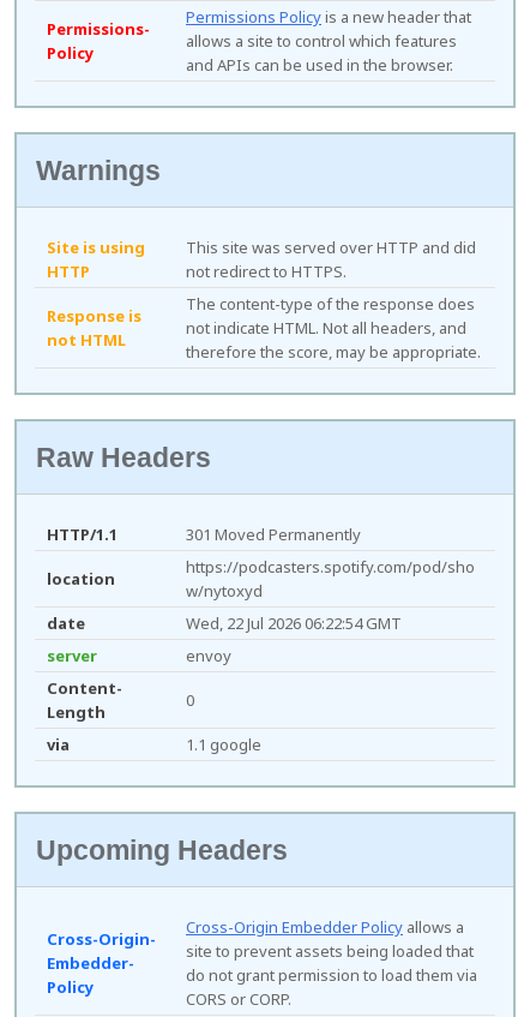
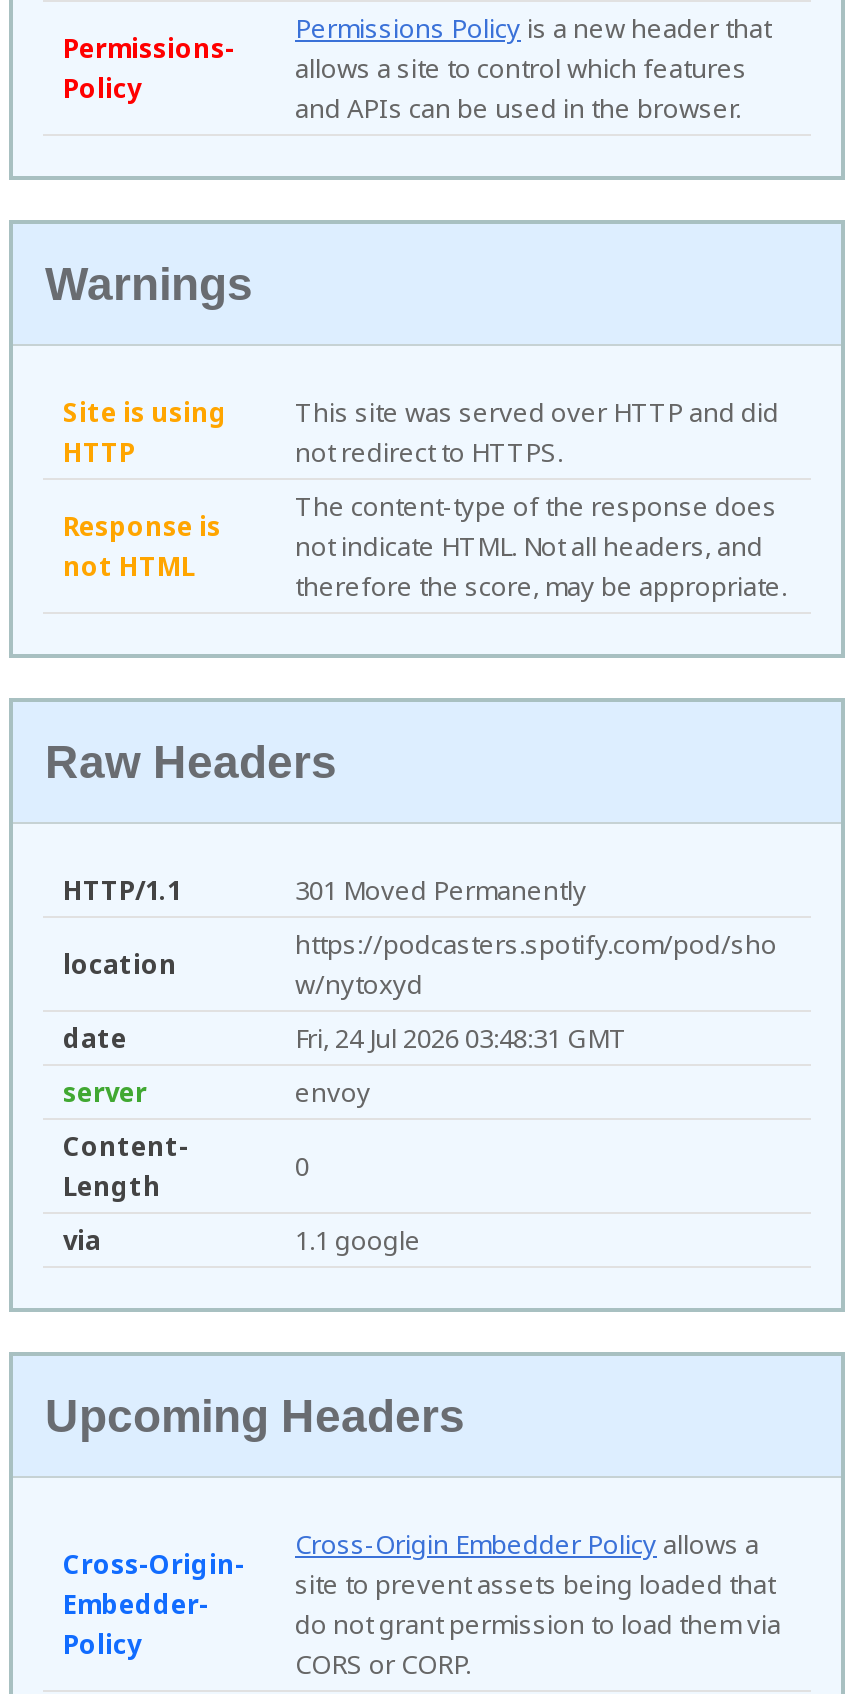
[186,613,402,634] Wed, 22 Jul 2026 06:22:54 GMT -> [295,1021,627,1057] Fri, 24 Jul 2026 03:48:31 GMT

